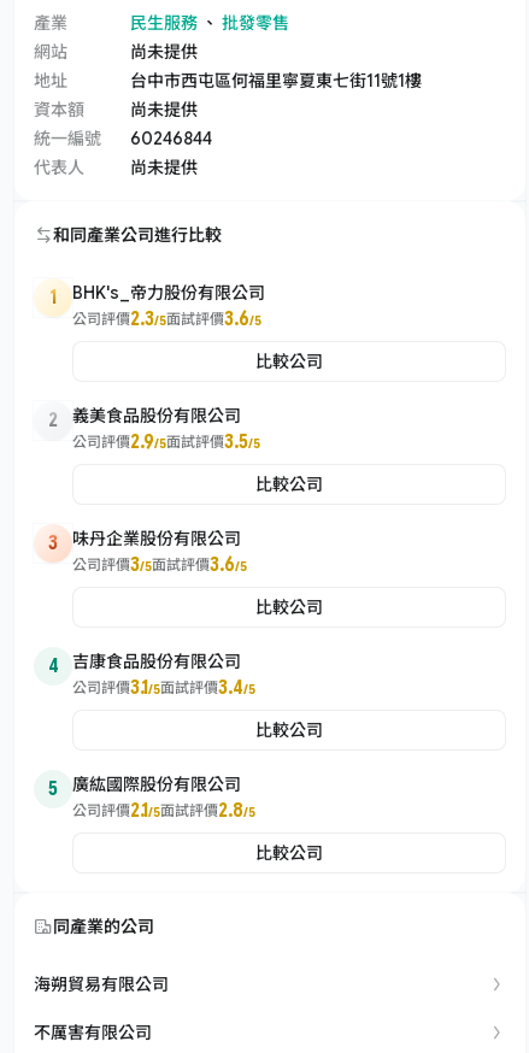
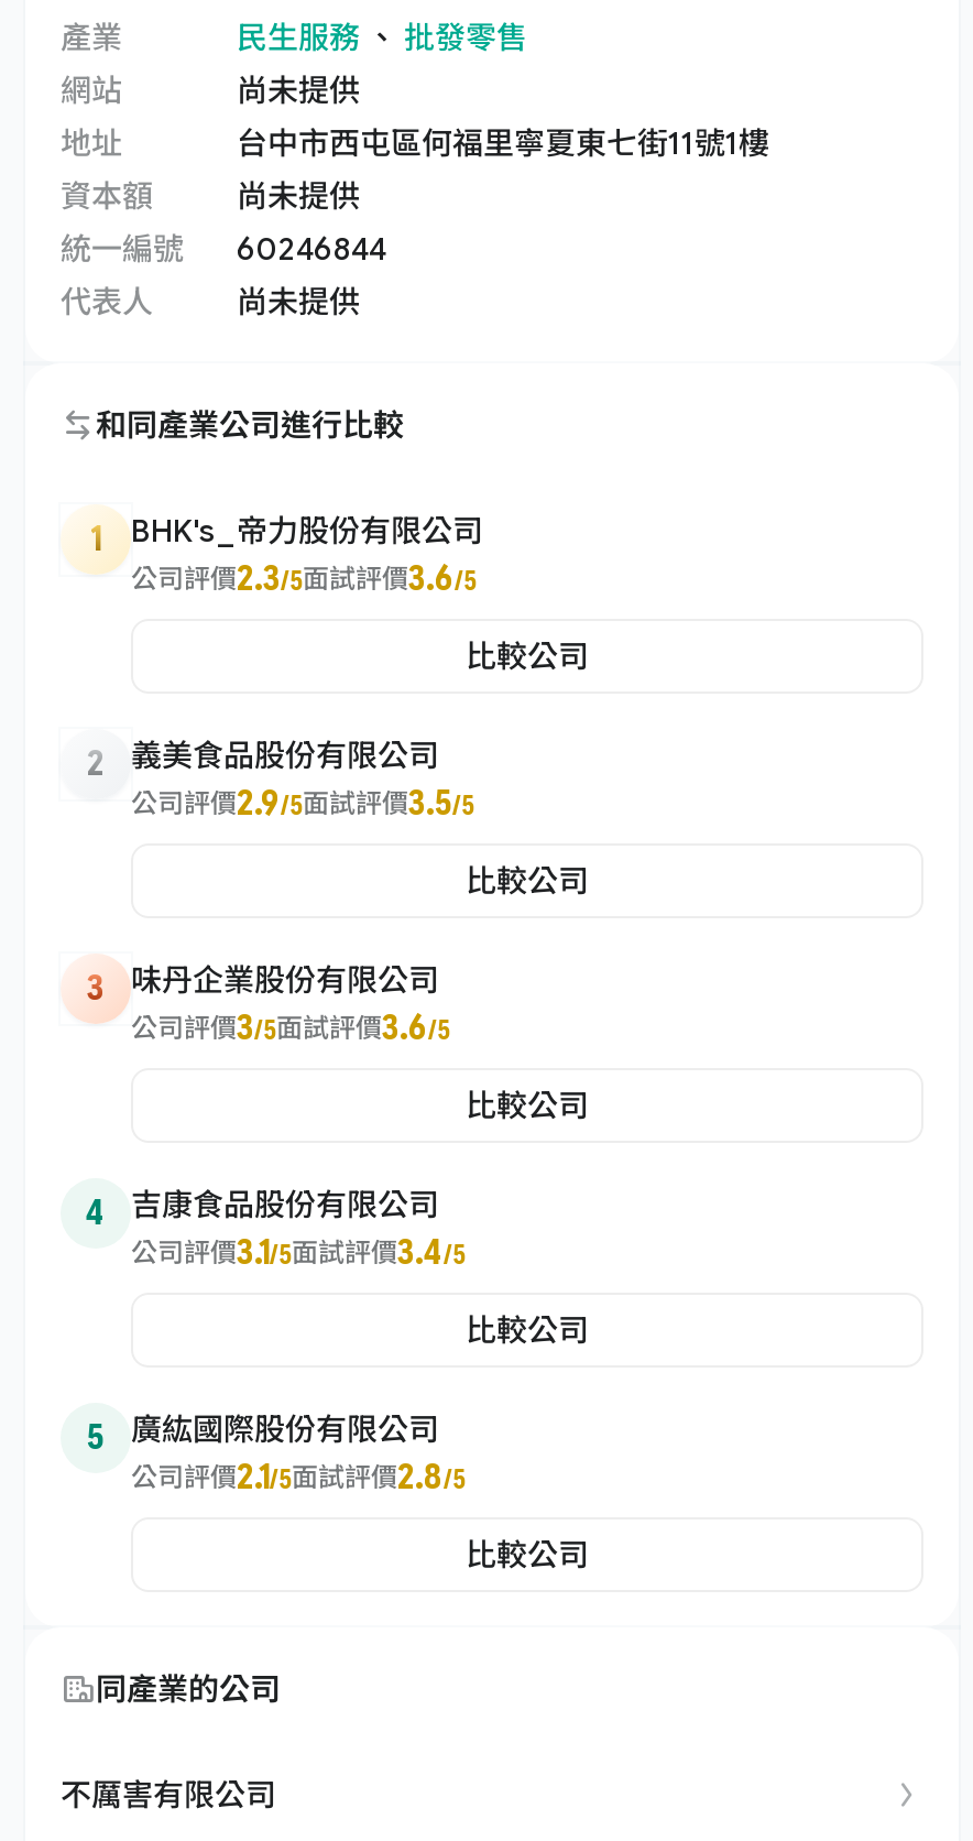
[34,973,169,994] 海朔貿易有限公司 -> none

